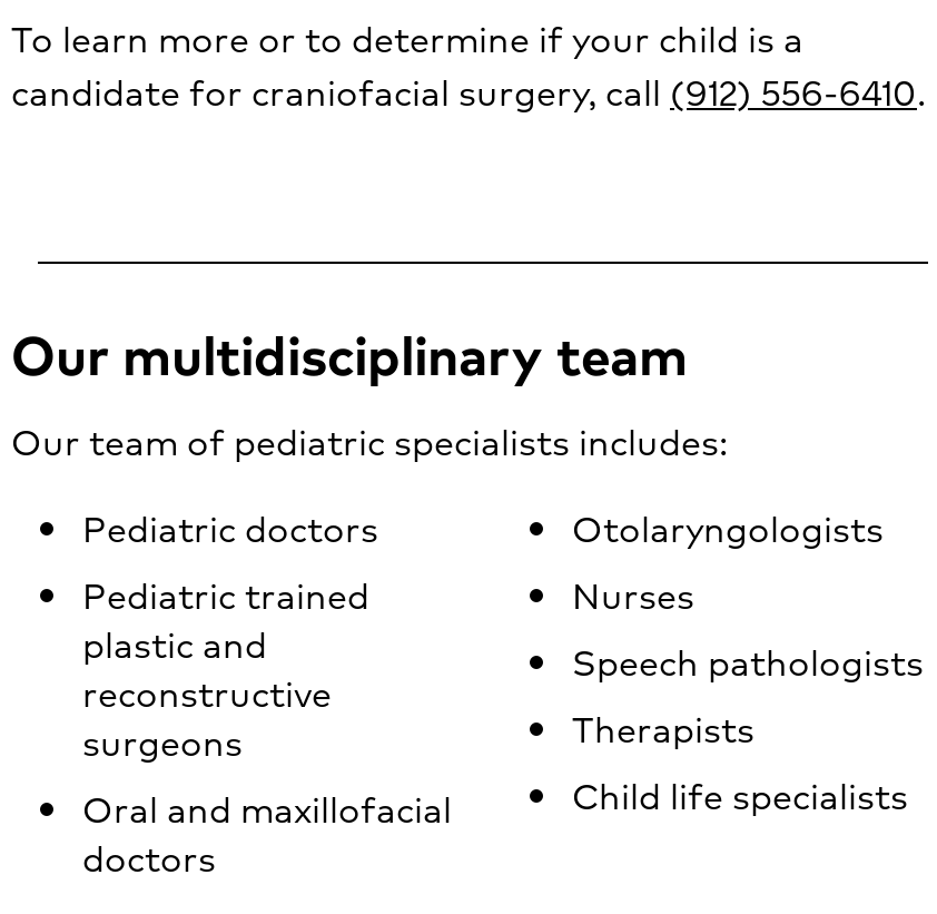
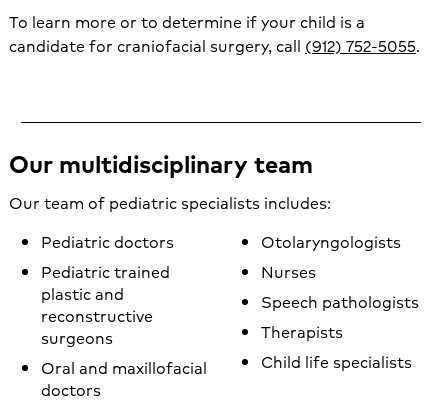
[11,63,926,119] candidate for craniofacial surgery, call (912) 556-6410. -> [9,33,420,58] candidate for craniofacial surgery, call (912) 752-5055.

